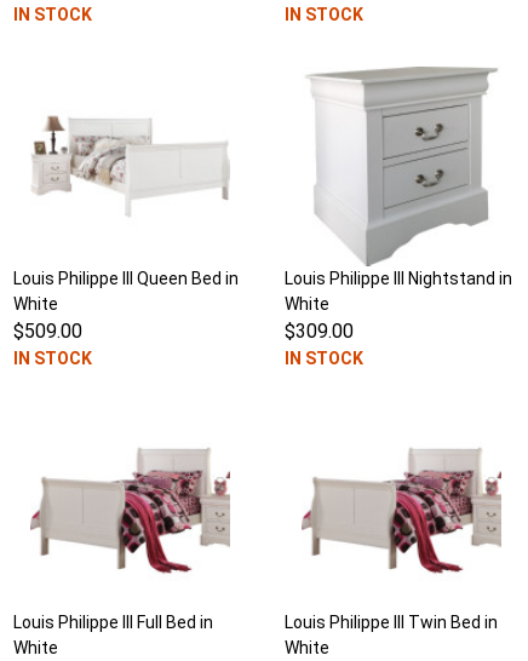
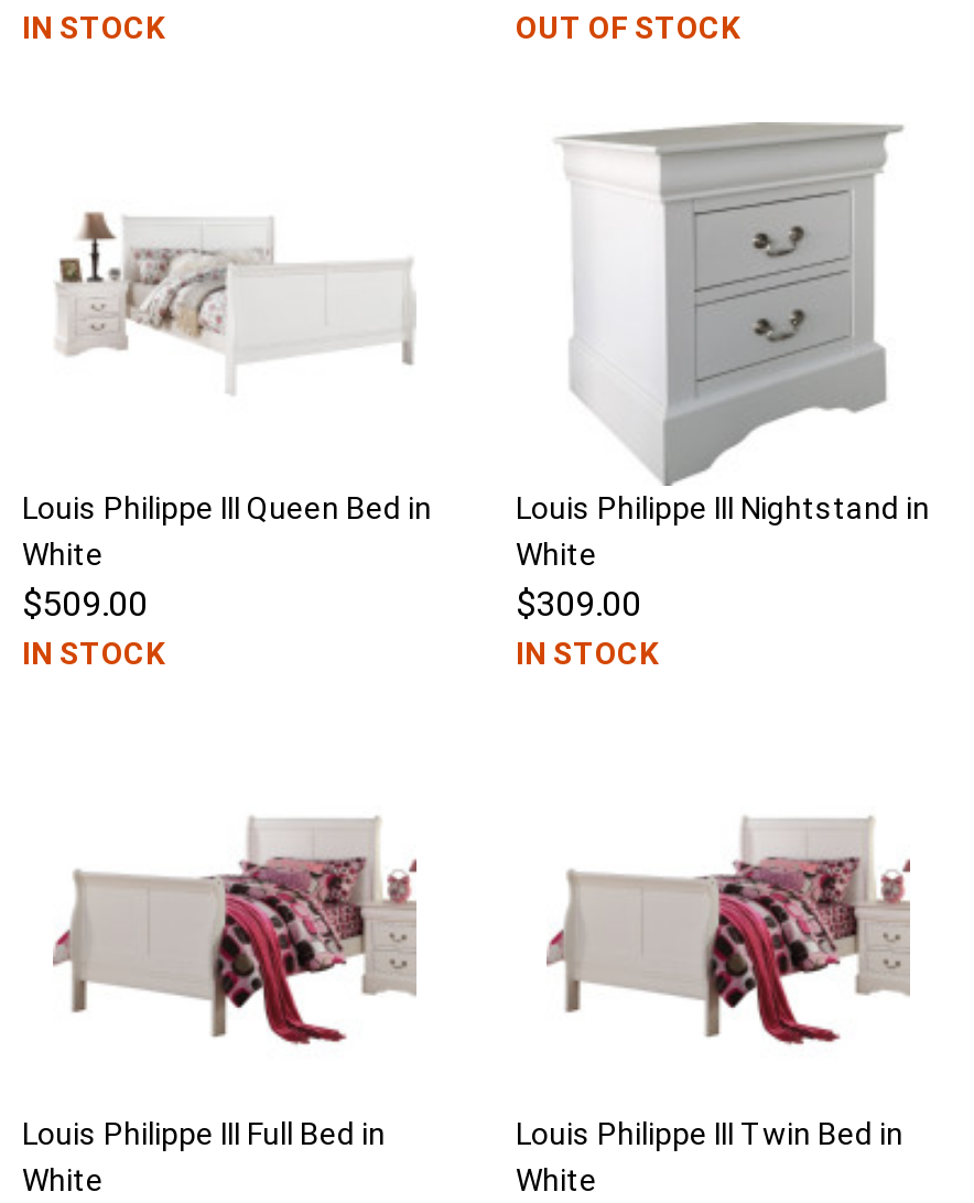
[285,5,363,24] IN STOCK -> [516,9,740,44] OUT OF STOCK

